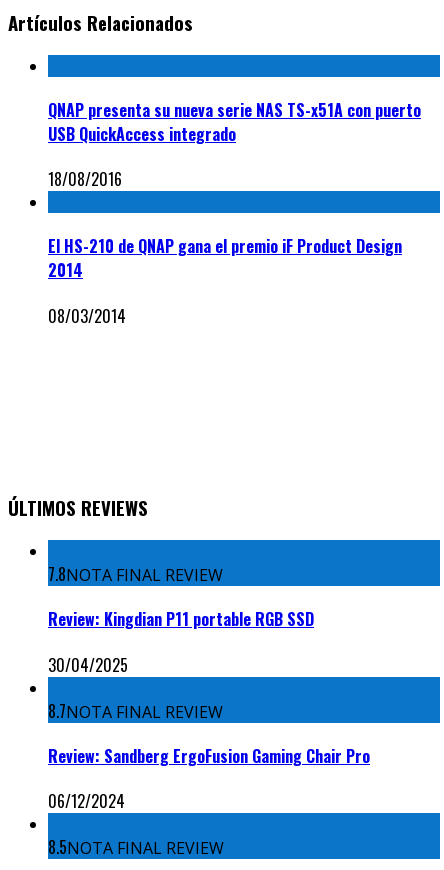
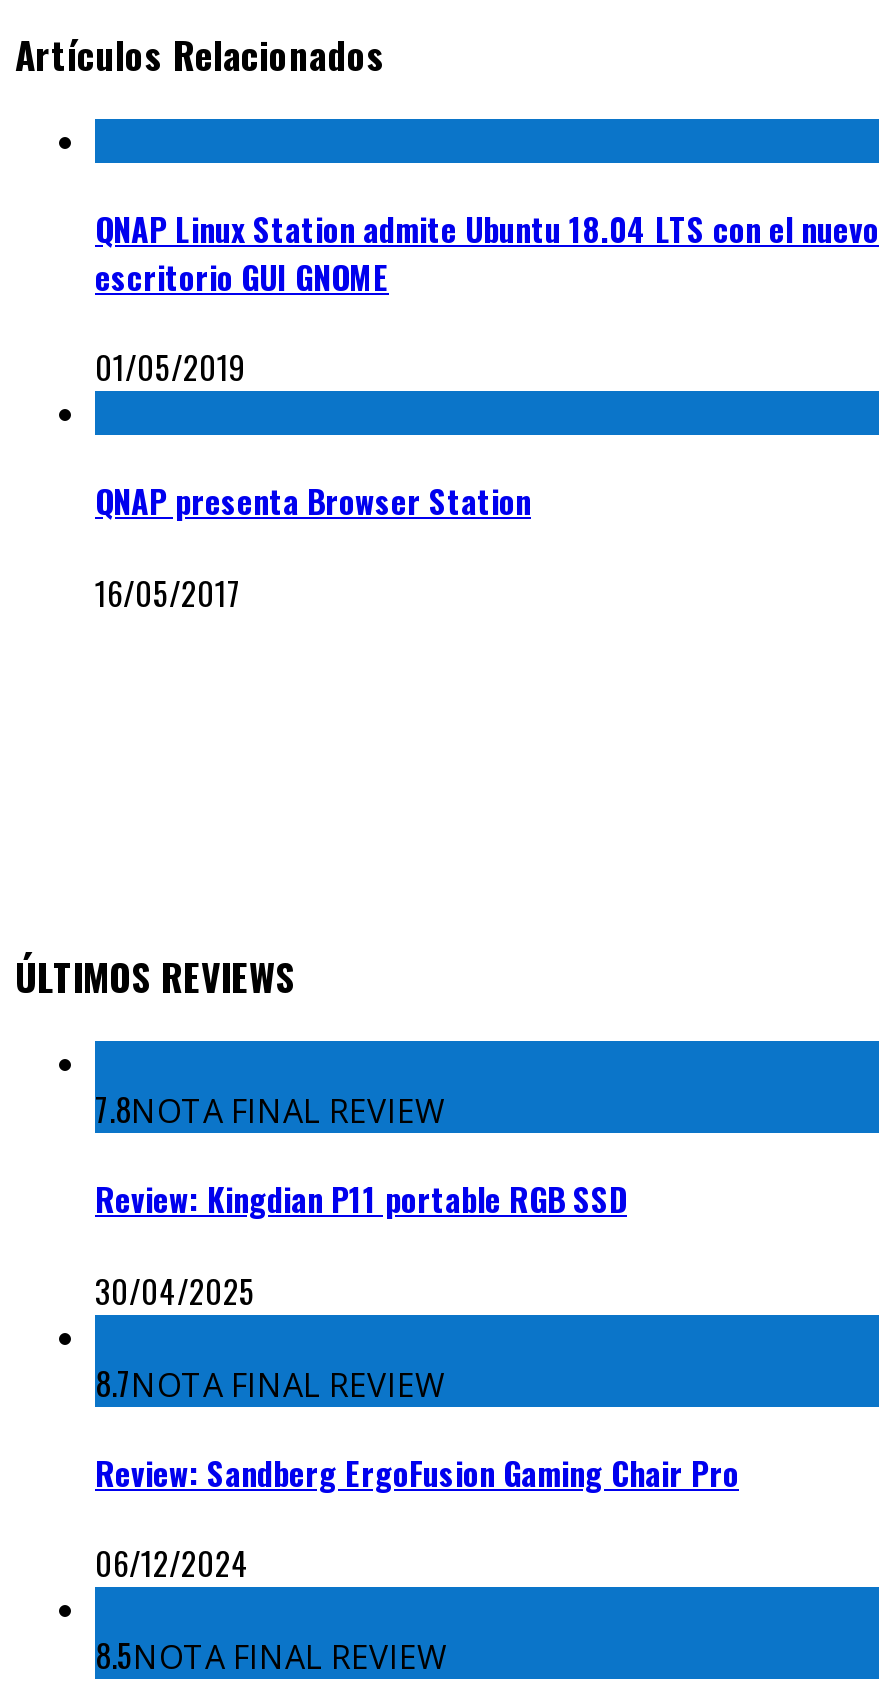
[48,98,421,146] QNAP presenta su nueva serie NAS TS-x51A con puerto | USB QuickAccess integrado -> [95,205,879,301] QNAP Linux Station admite Ubuntu 18.04 LTS con el nuevo | escritorio GUI GNOME
[48,167,122,191] 18/08/2016 -> [95,343,245,391] 01/05/2019
[48,234,402,282] El HS-210 de QNAP gana el premio iF Product Design | 2014 -> [95,478,531,526] QNAP presenta Browser Station
[48,304,126,328] 08/03/2014 -> [95,568,241,616] 16/05/2017

